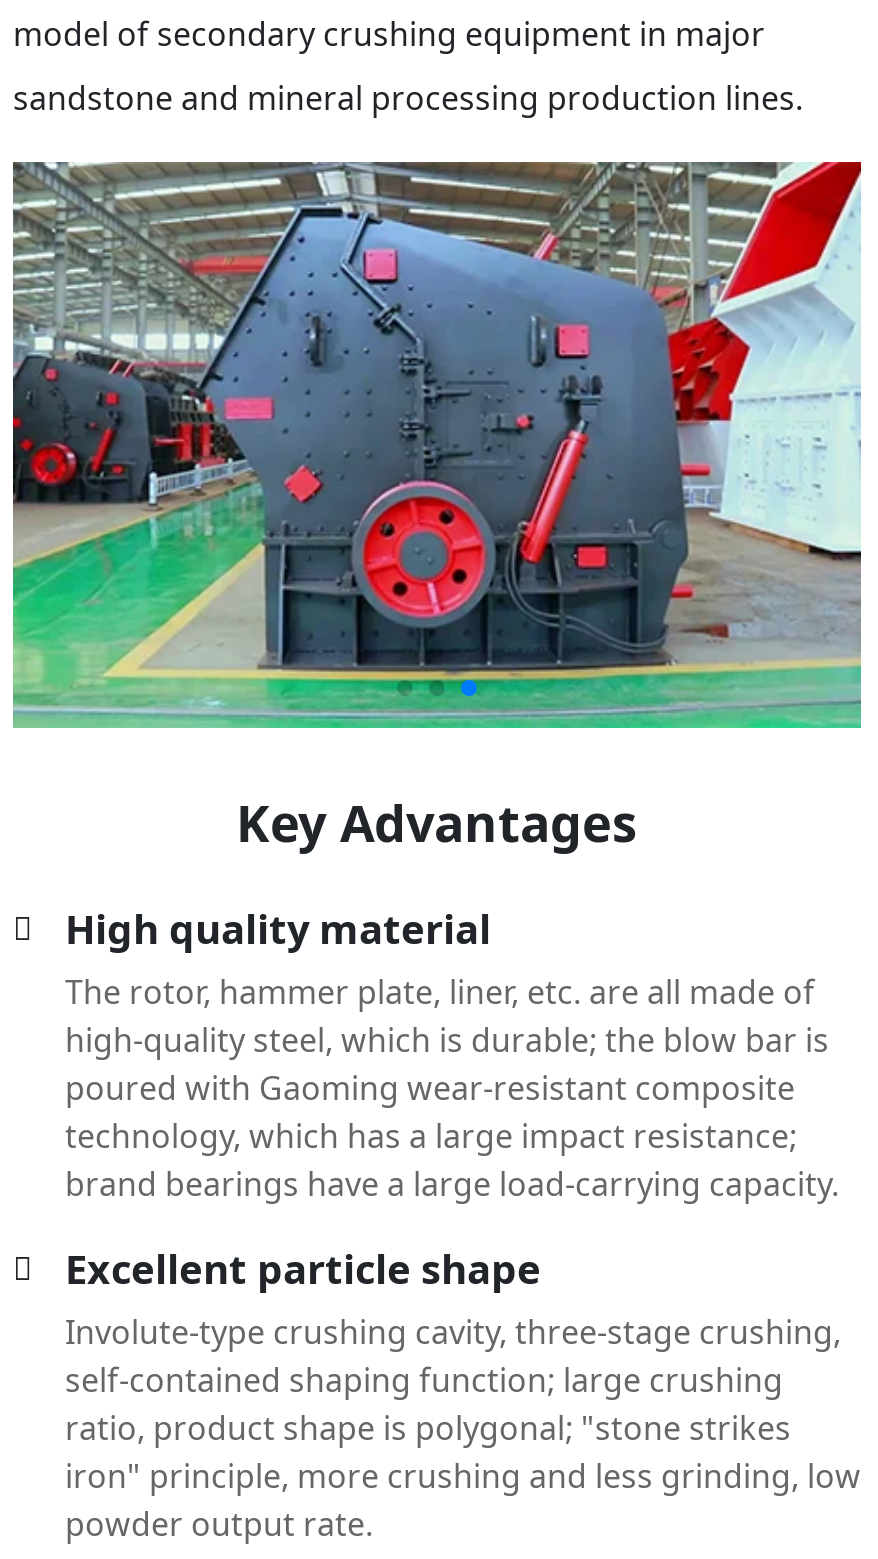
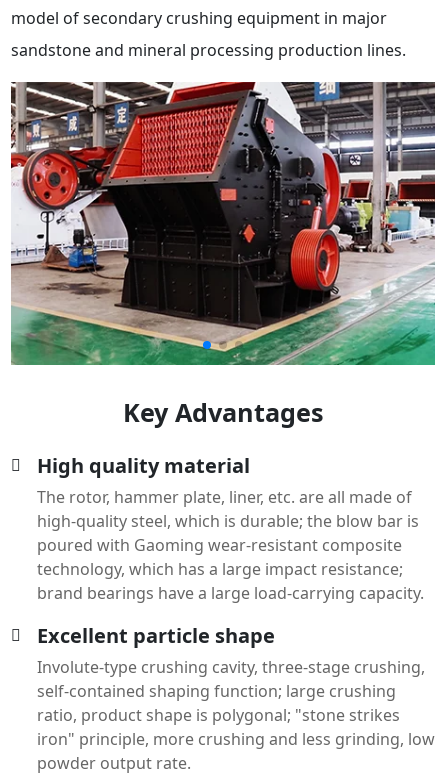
[11,160,861,728] [image] -> [10,81,436,365] [image]

